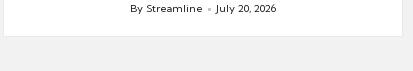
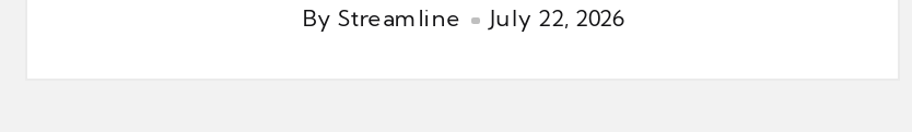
[130,2,276,15] By Streamline July 20, 2026 -> [302,5,623,33] By Streamline July 22, 2026

